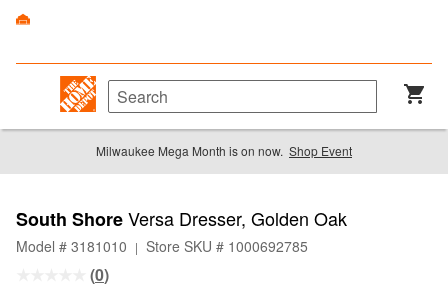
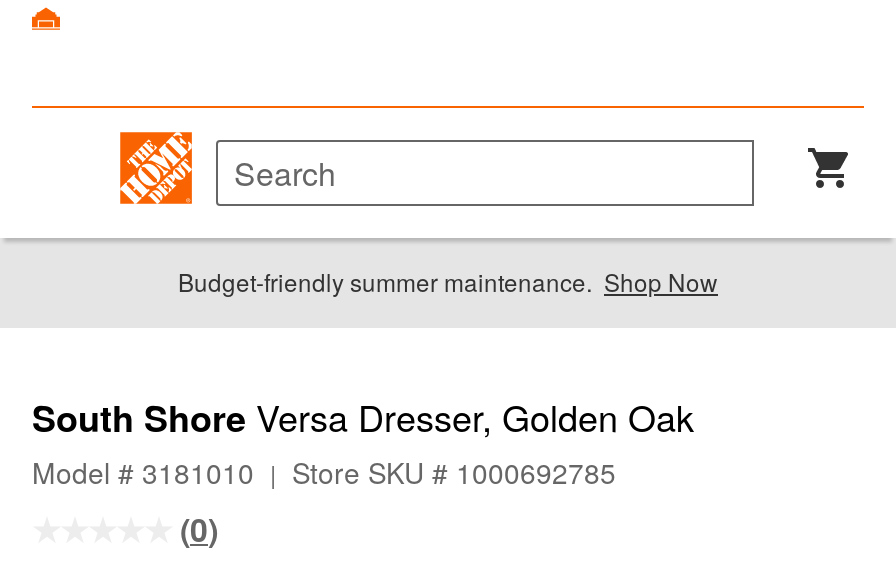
[96,142,352,159] Milwaukee Mega Month is on now. Shop Event -> [178,265,718,299] Budget-friendly summer maintenance. Shop Now

